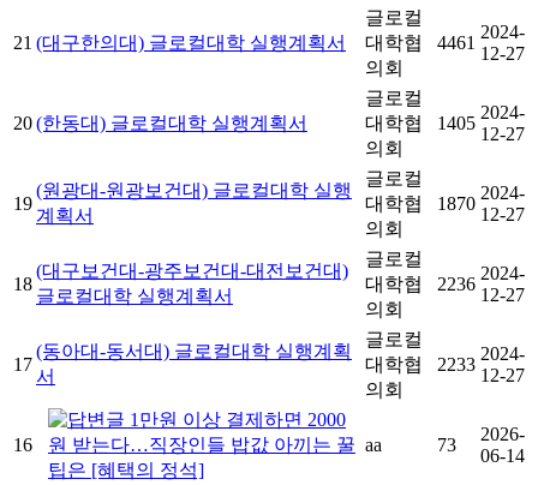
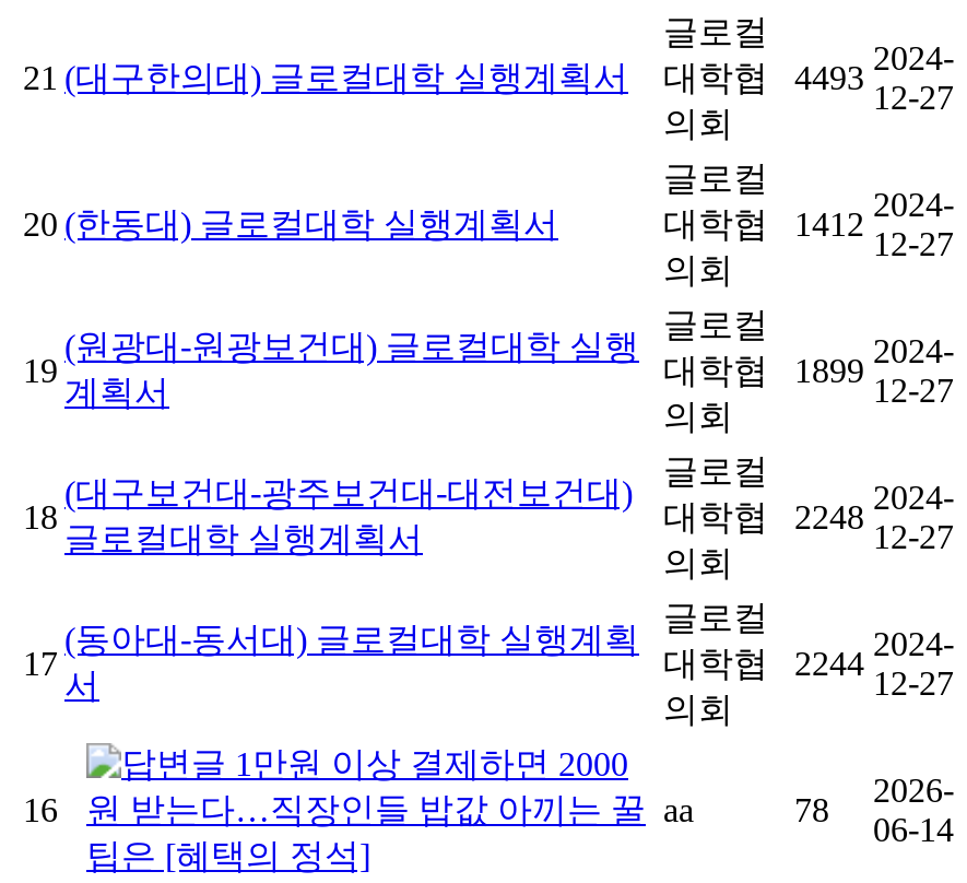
[13,32,476,52] 21 (대구한의대) 글로컬대학 실행계획서 대학협 4461 -> [23,58,864,95] 21 (대구한의대) 글로컬대학 실행계획서 대학협 4493
[365,112,476,133] 대학협 1405 -> [663,204,864,242] 대학협 1412
[365,193,476,213] 대학협 1870 -> [663,351,864,388] 대학협 1899
[365,273,476,294] 대학협 2236 -> [663,497,864,534] 대학협 2248
[365,354,476,374] 대학협 2233 -> [663,644,864,681] 대학협 2244
[437,434,456,454] 73 -> [794,790,829,827] 78

